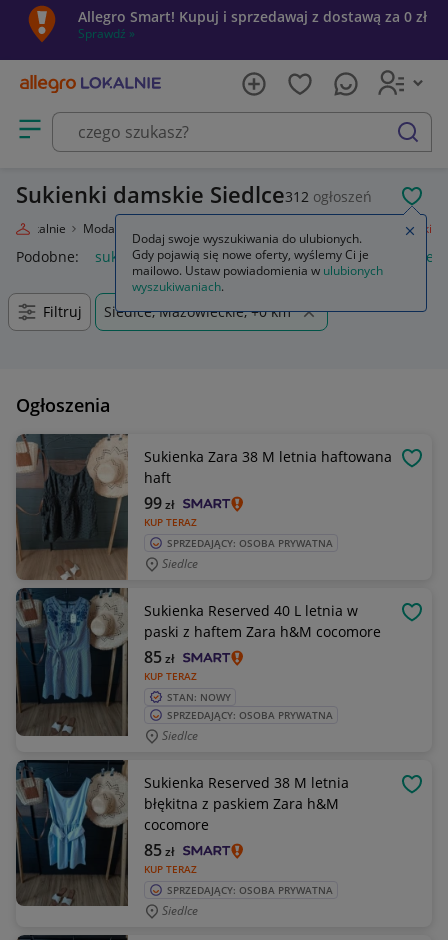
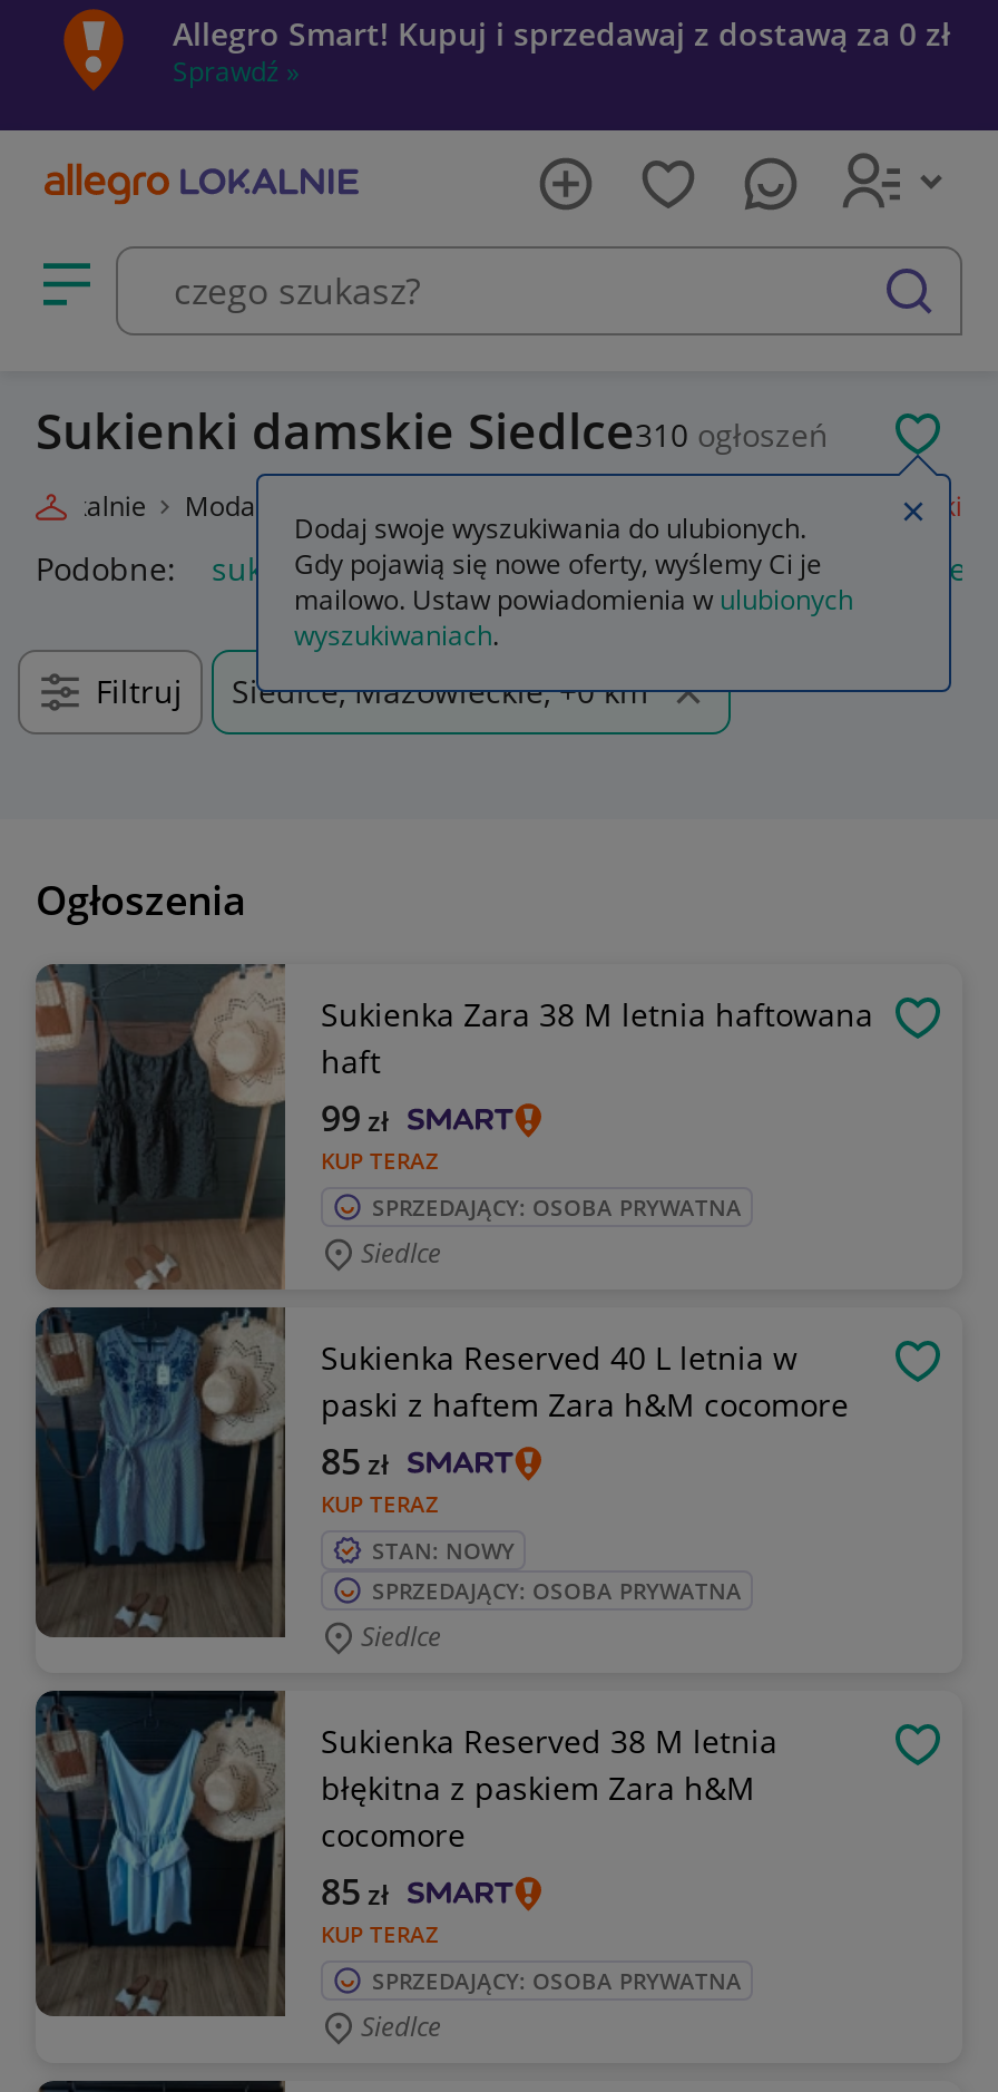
[16,179,372,209] Sukienki damskie Siedlce312 ogłoszeń -> [36,396,829,463] Sukienki damskie Siedlce310 ogłoszeń

